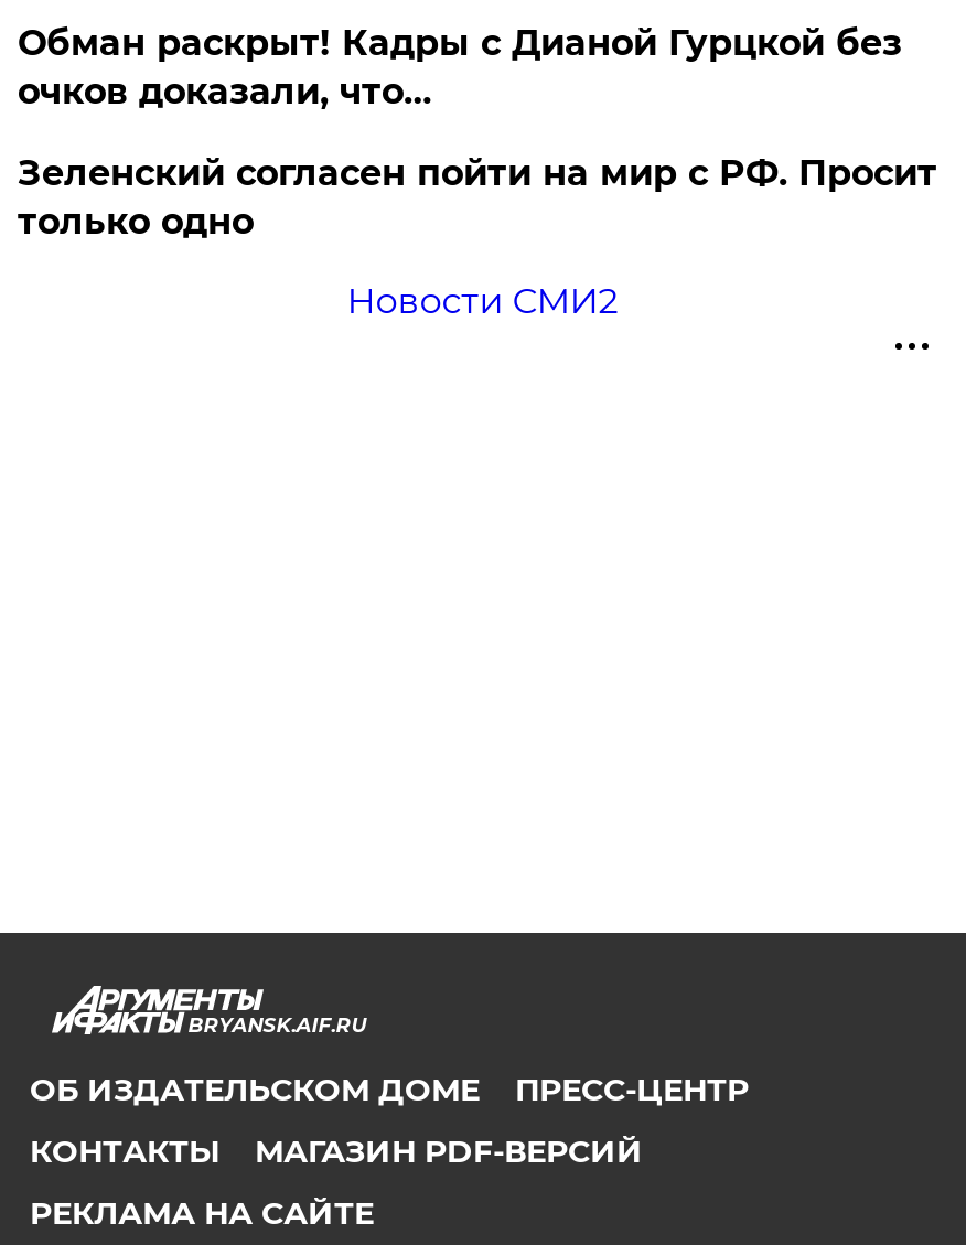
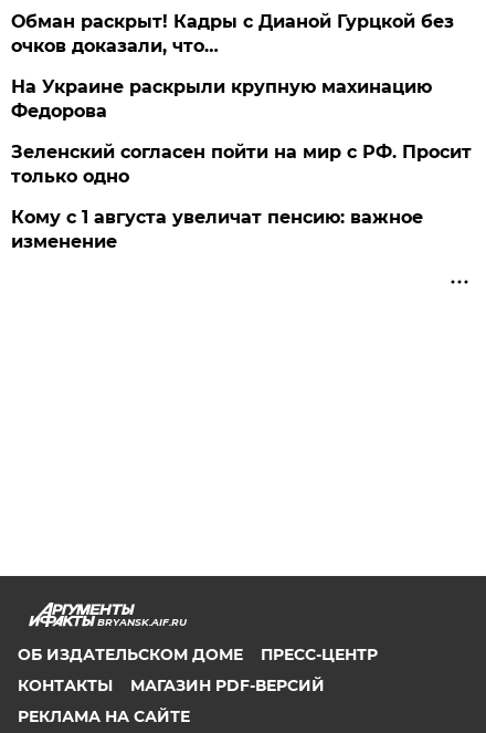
none -> [11,76,432,122] На Украине раскрыли крупную махинацию | Федорова
[347,280,618,322] Новости СМИ2 -> [11,207,423,252] Кому с 1 августа увеличат пенсию: важное | изменение

